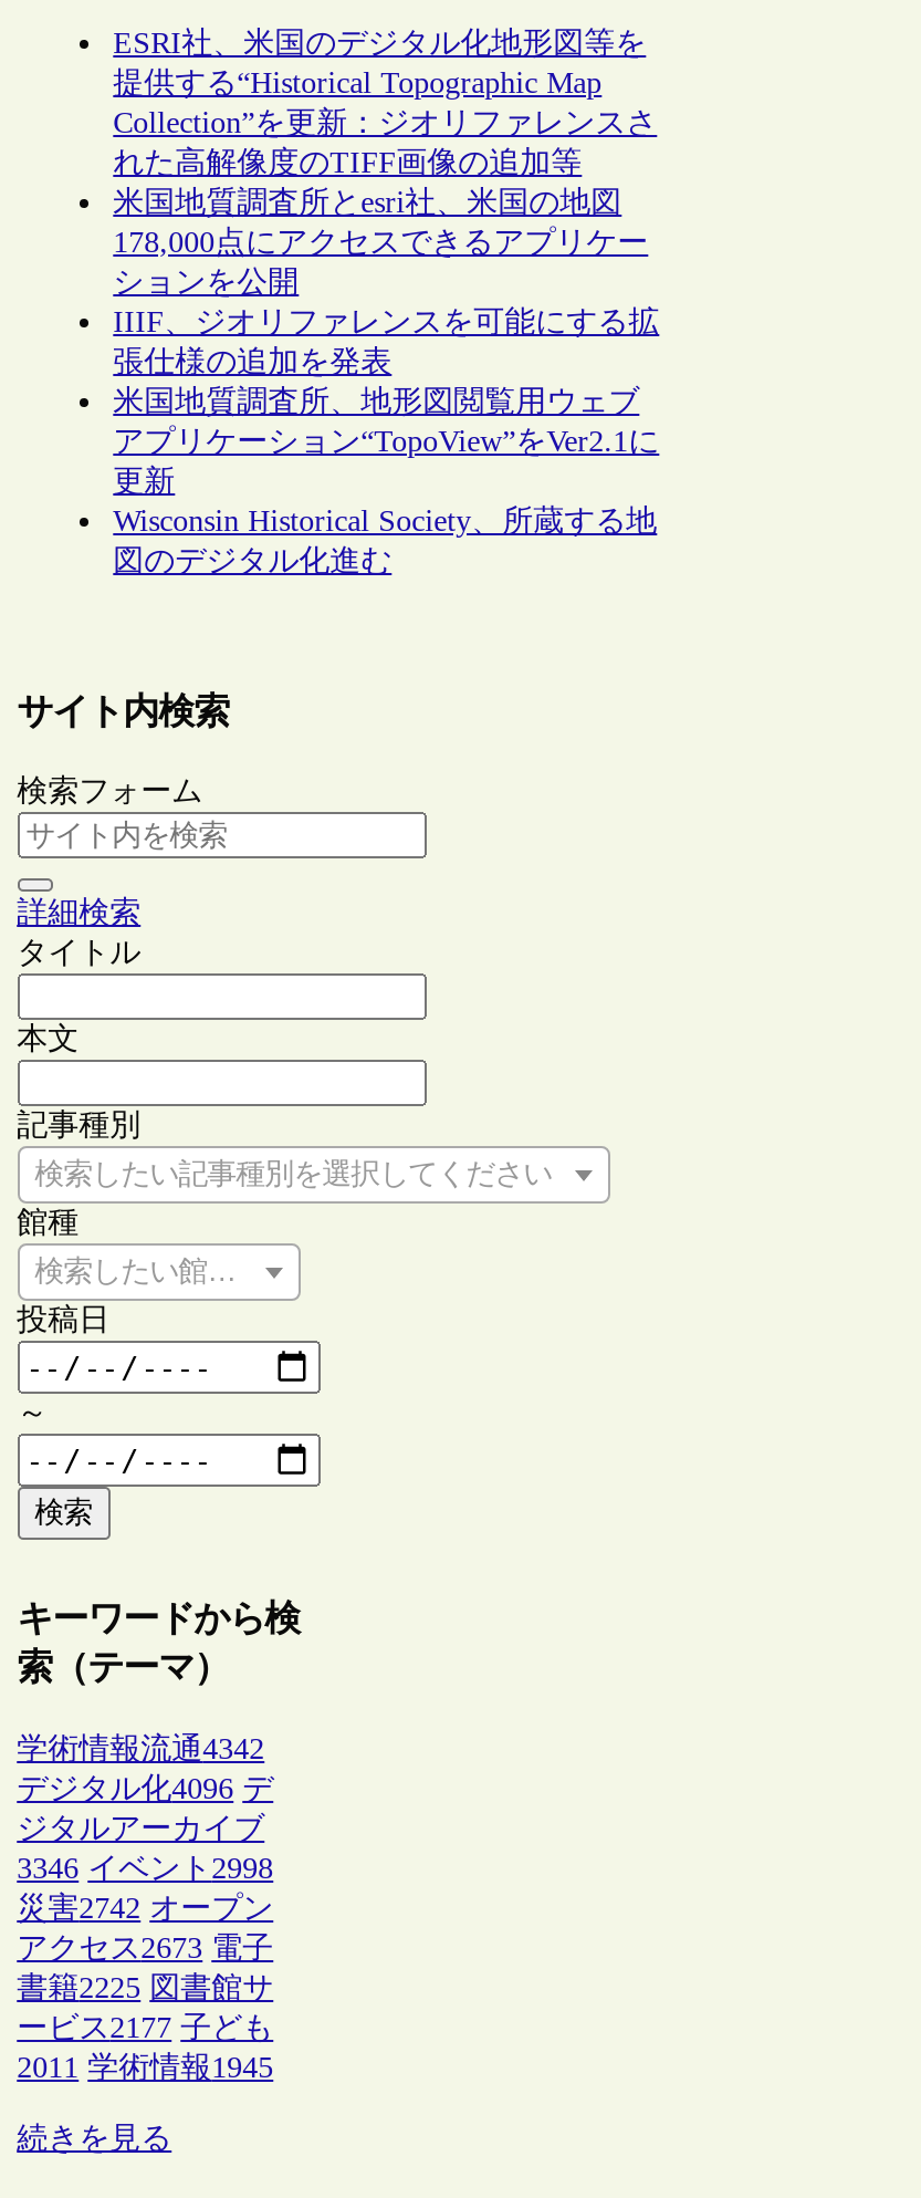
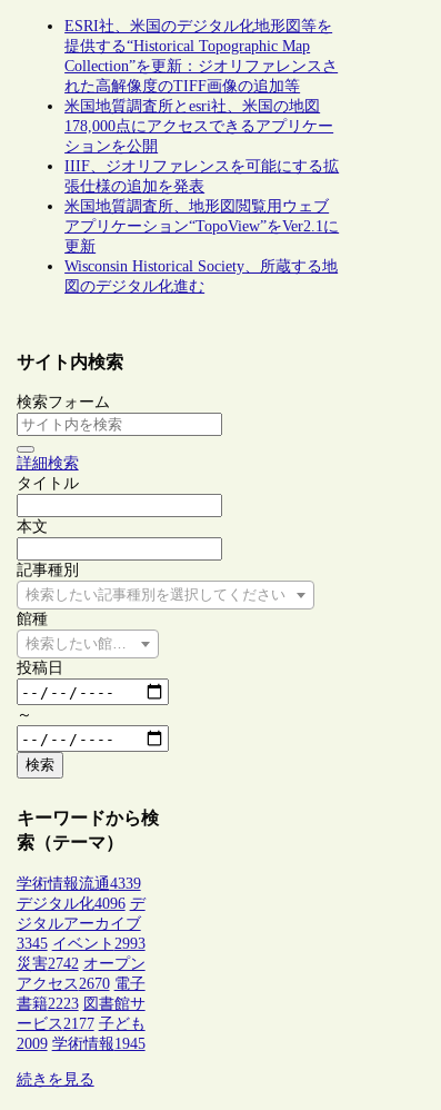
[17,1732,264,1765] 学術情報流通4342 -> [16,875,141,892] 学術情報流通4339
[17,1851,273,1885] 3346 イベント2998 -> [16,935,145,952] 3345 イベント2993
[17,1931,273,1964] アクセス2673 電子 -> [16,975,145,992] アクセス2670 電子
[17,1971,273,2004] 書籍2225 図書館サ -> [16,995,145,1012] 書籍2223 図書館サ
[17,2050,273,2084] 2011 学術情報1945 -> [16,1035,145,1052] 2009 学術情報1945

